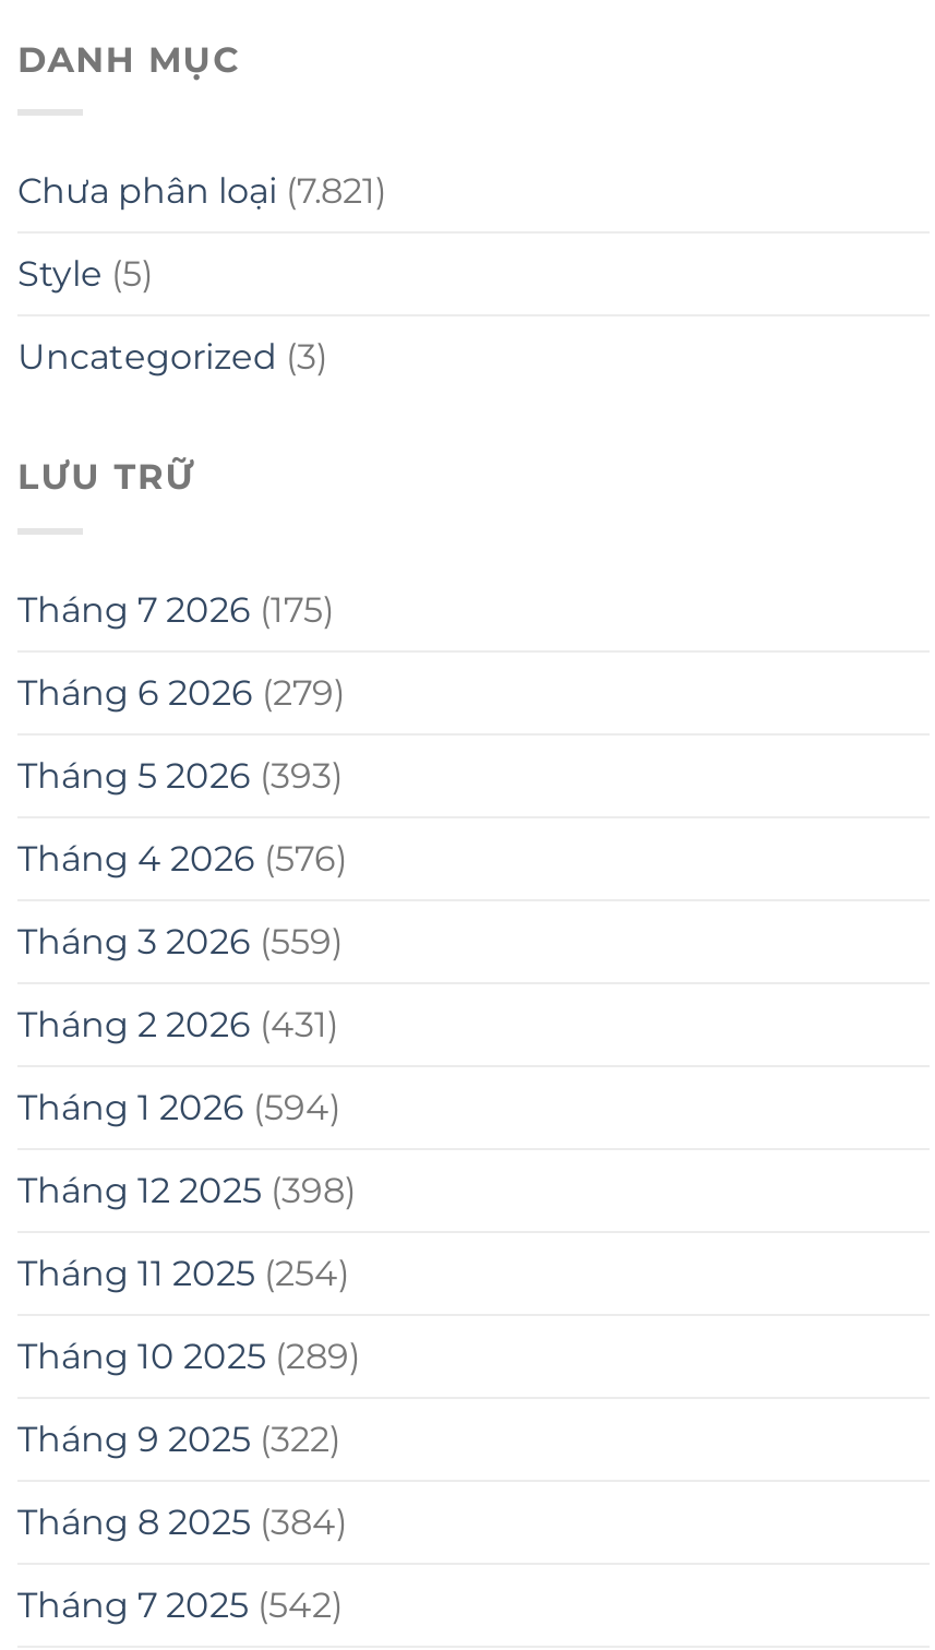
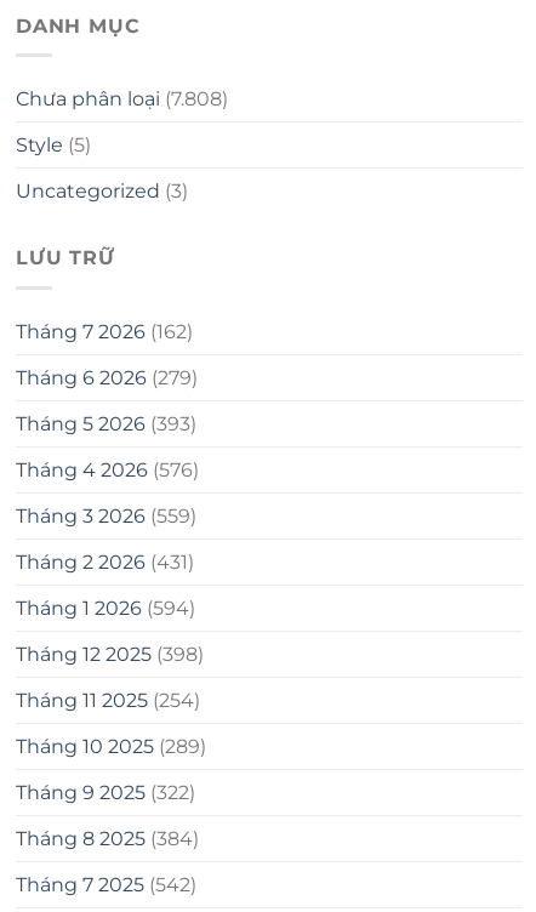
[17,171,386,212] Chưa phân loại (7.821) -> [16,88,228,111] Chưa phân loại (7.808)
[17,589,334,630] Tháng 7 2026 (175) -> [16,320,193,343] Tháng 7 2026 (162)

